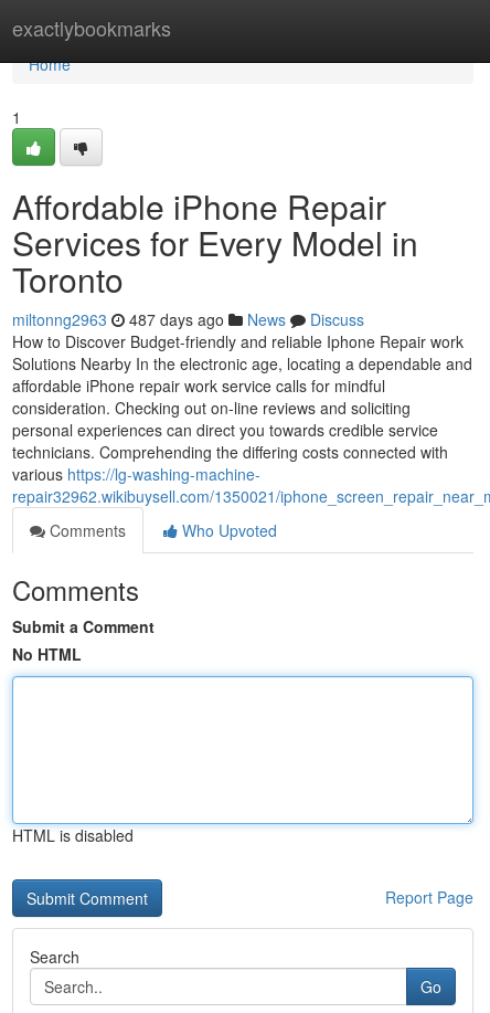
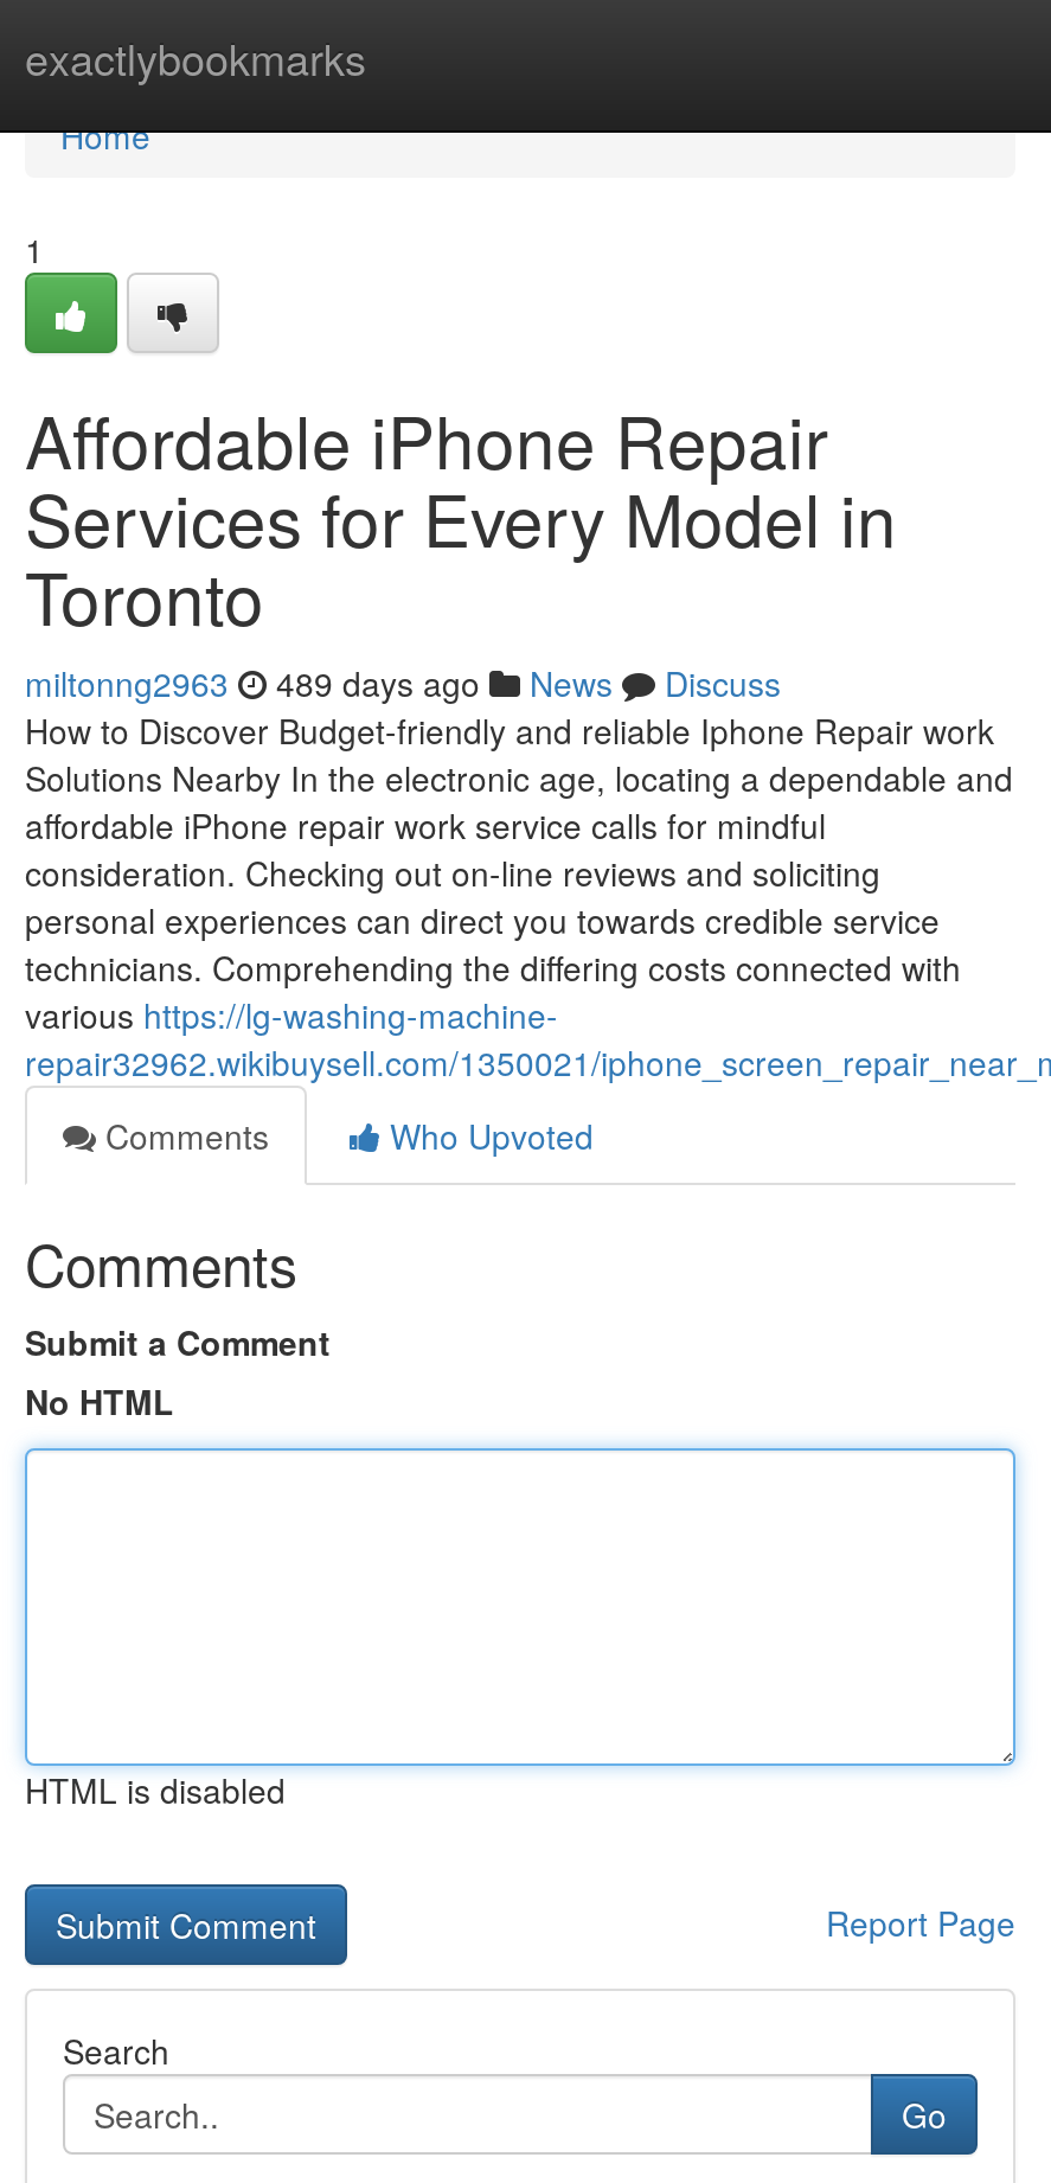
[12,308,364,330] miltonng2963 487 days ago News Discuss -> [25,659,781,706] miltonng2963 489 days ago News Discuss

